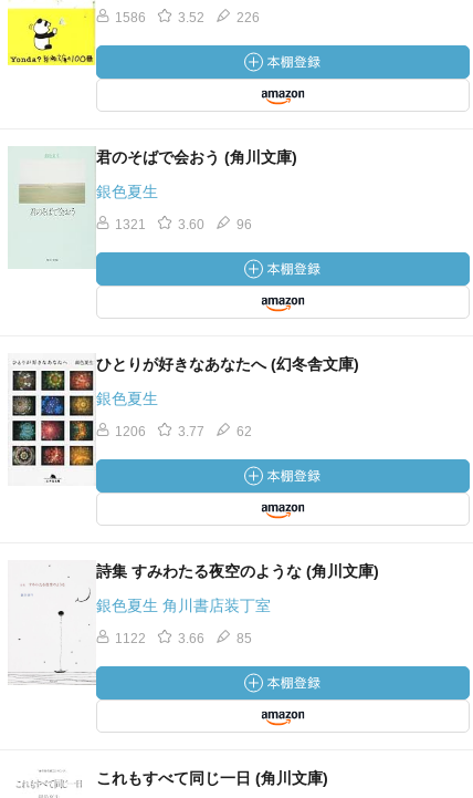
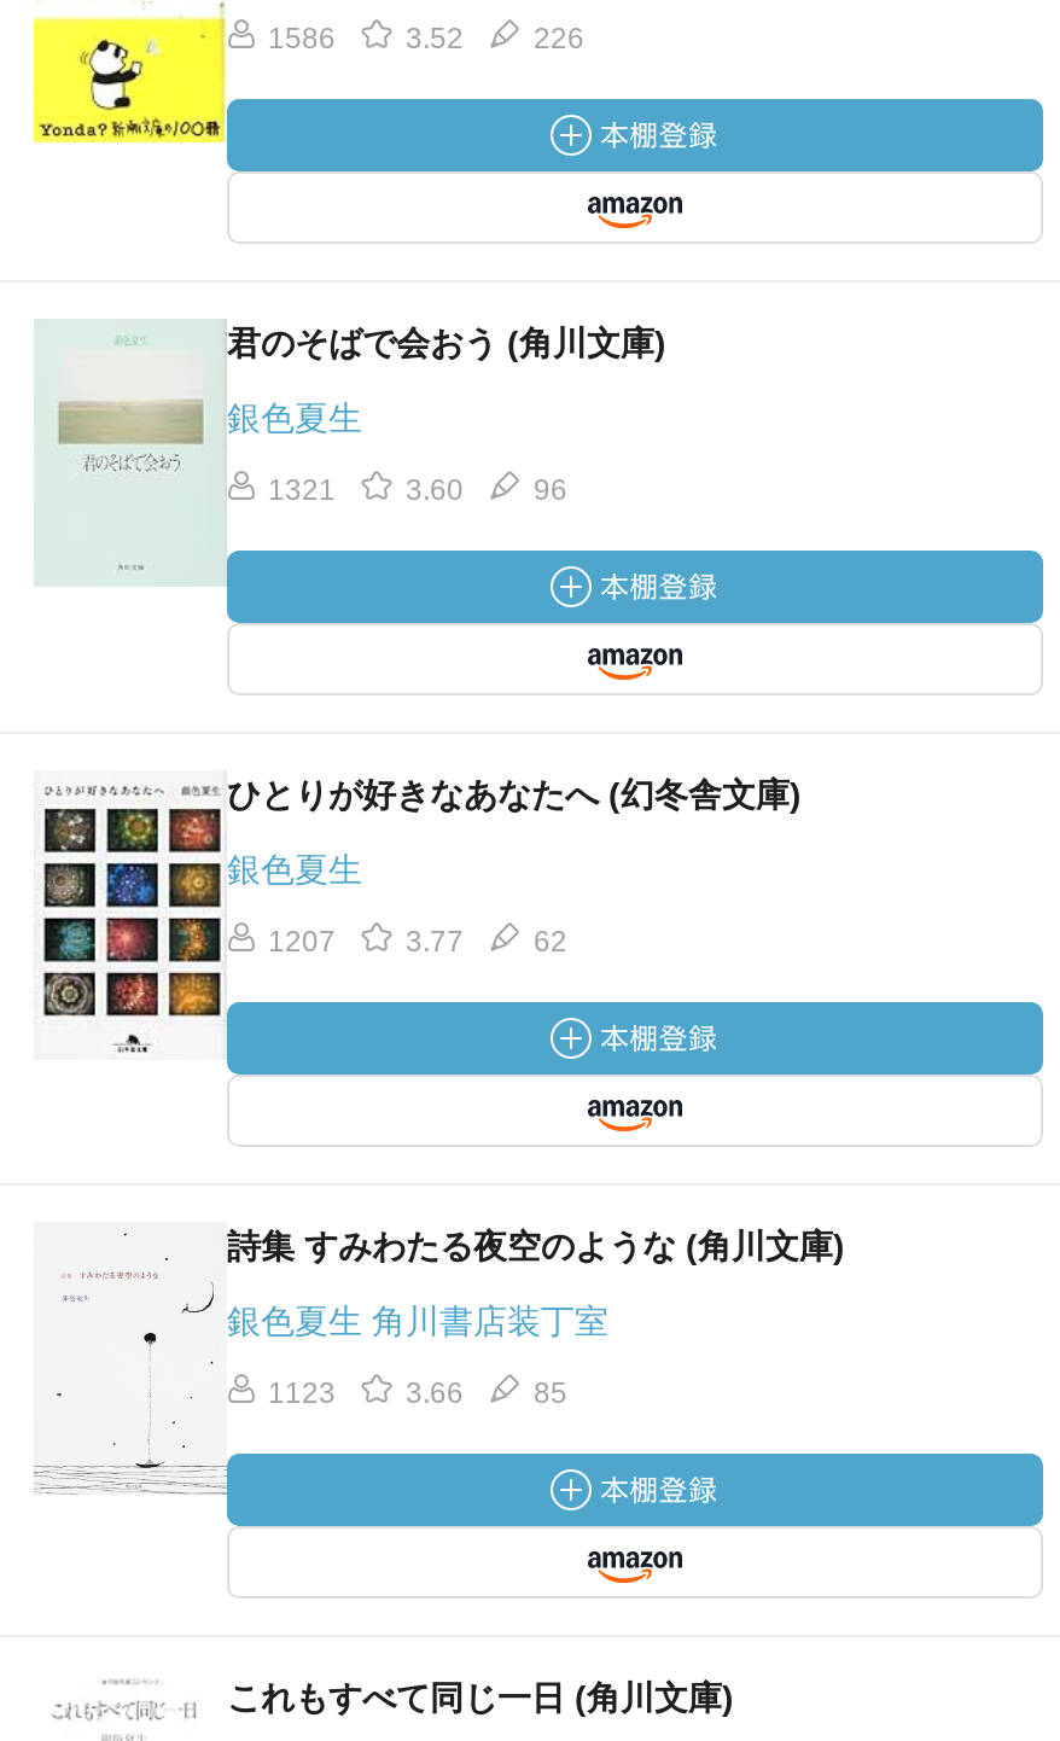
[115,424,146,439] 1206 -> [268,925,336,959] 1207
[115,631,146,646] 1122 -> [268,1376,336,1410] 1123

